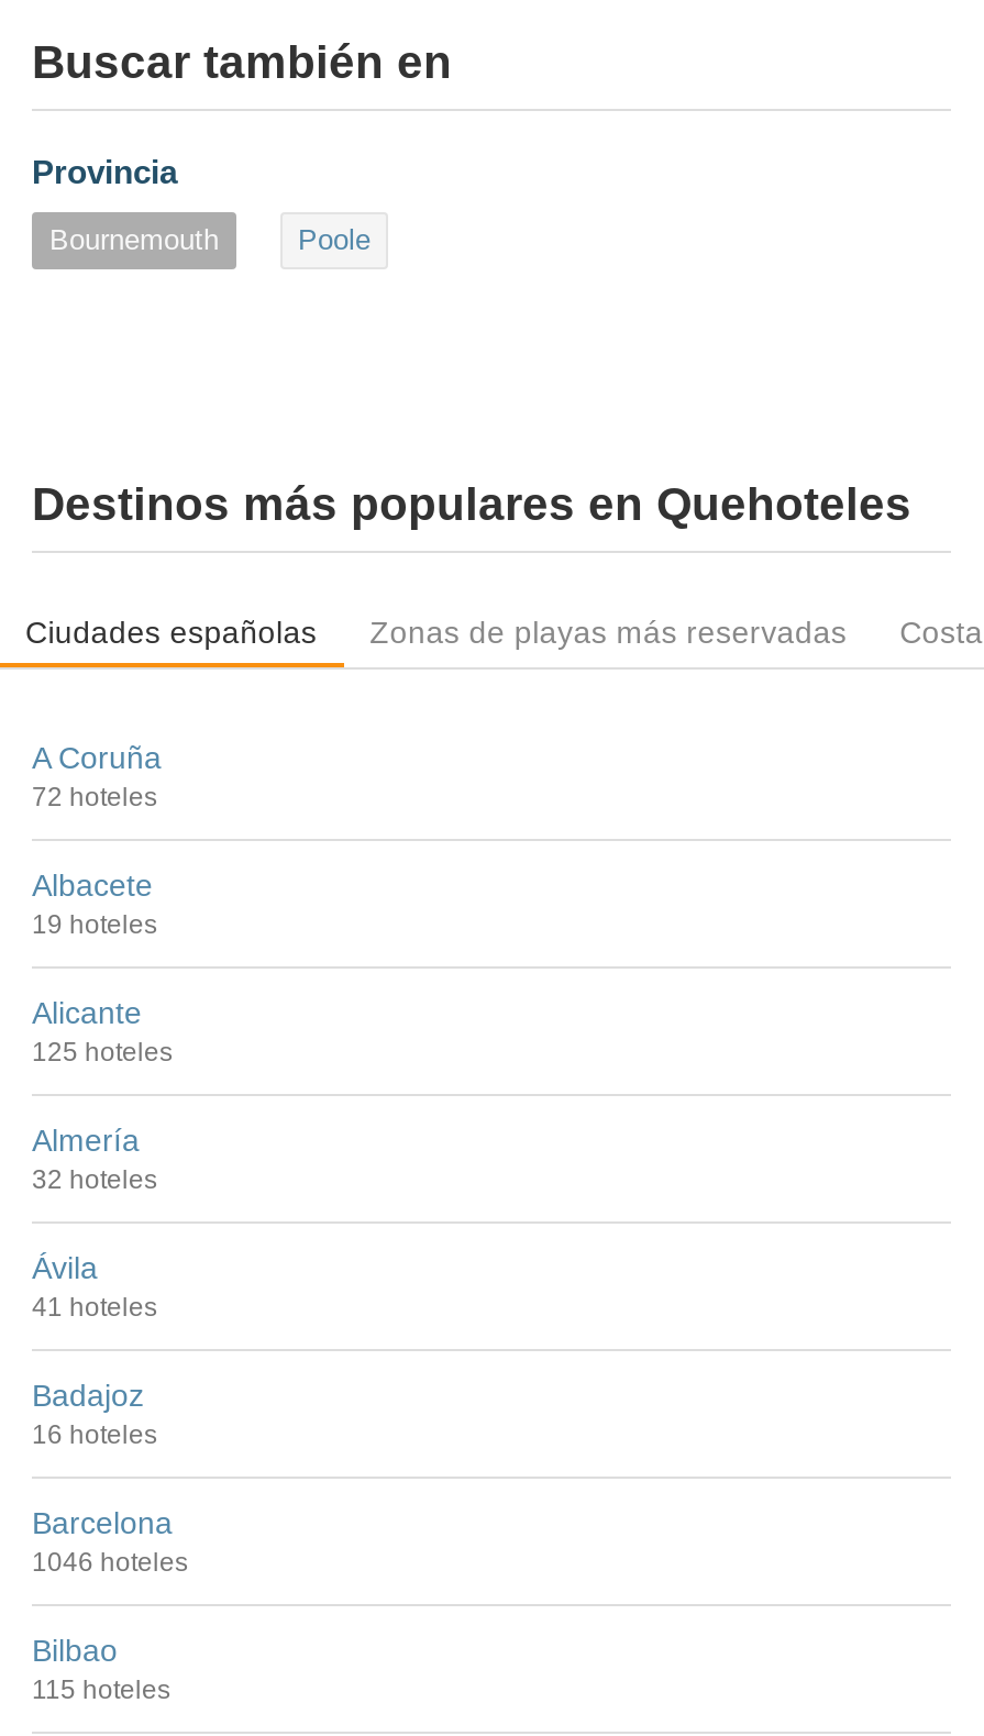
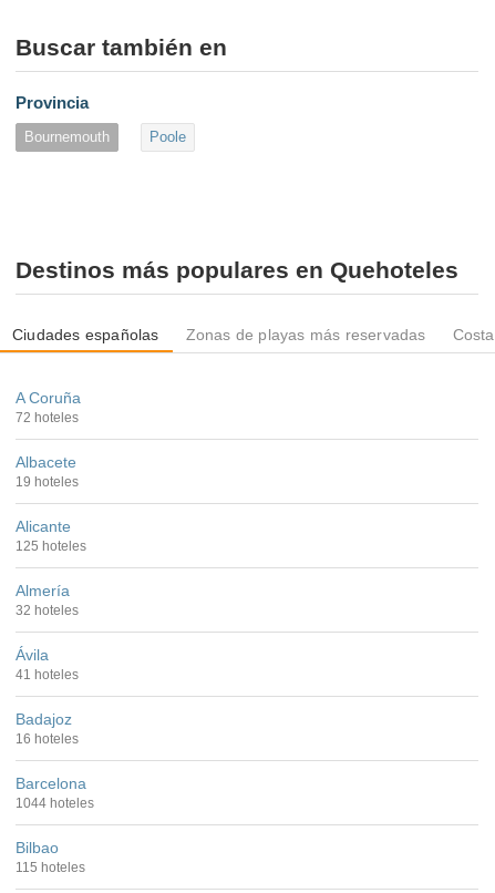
[32,1547,188,1578] 1046 hoteles -> [16,796,94,811] 1044 hoteles

